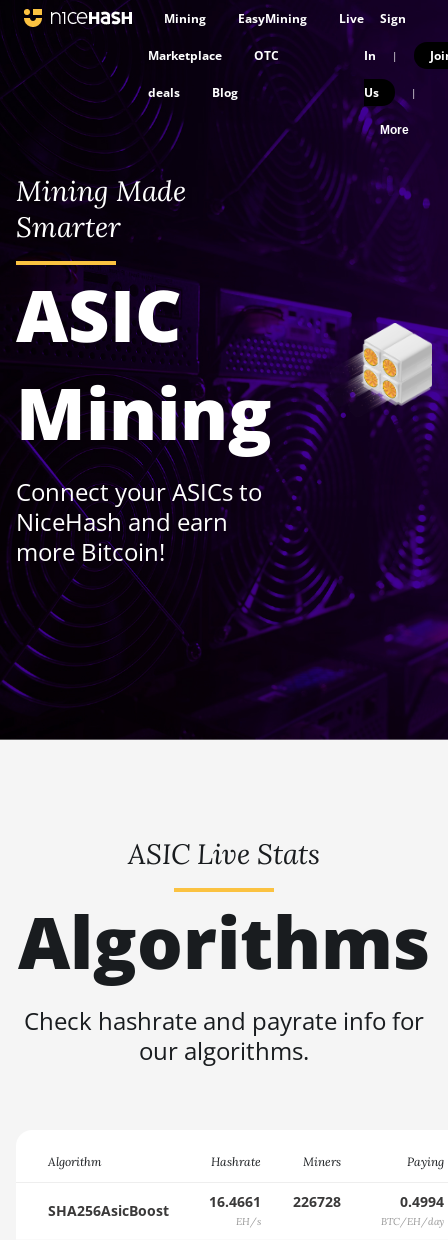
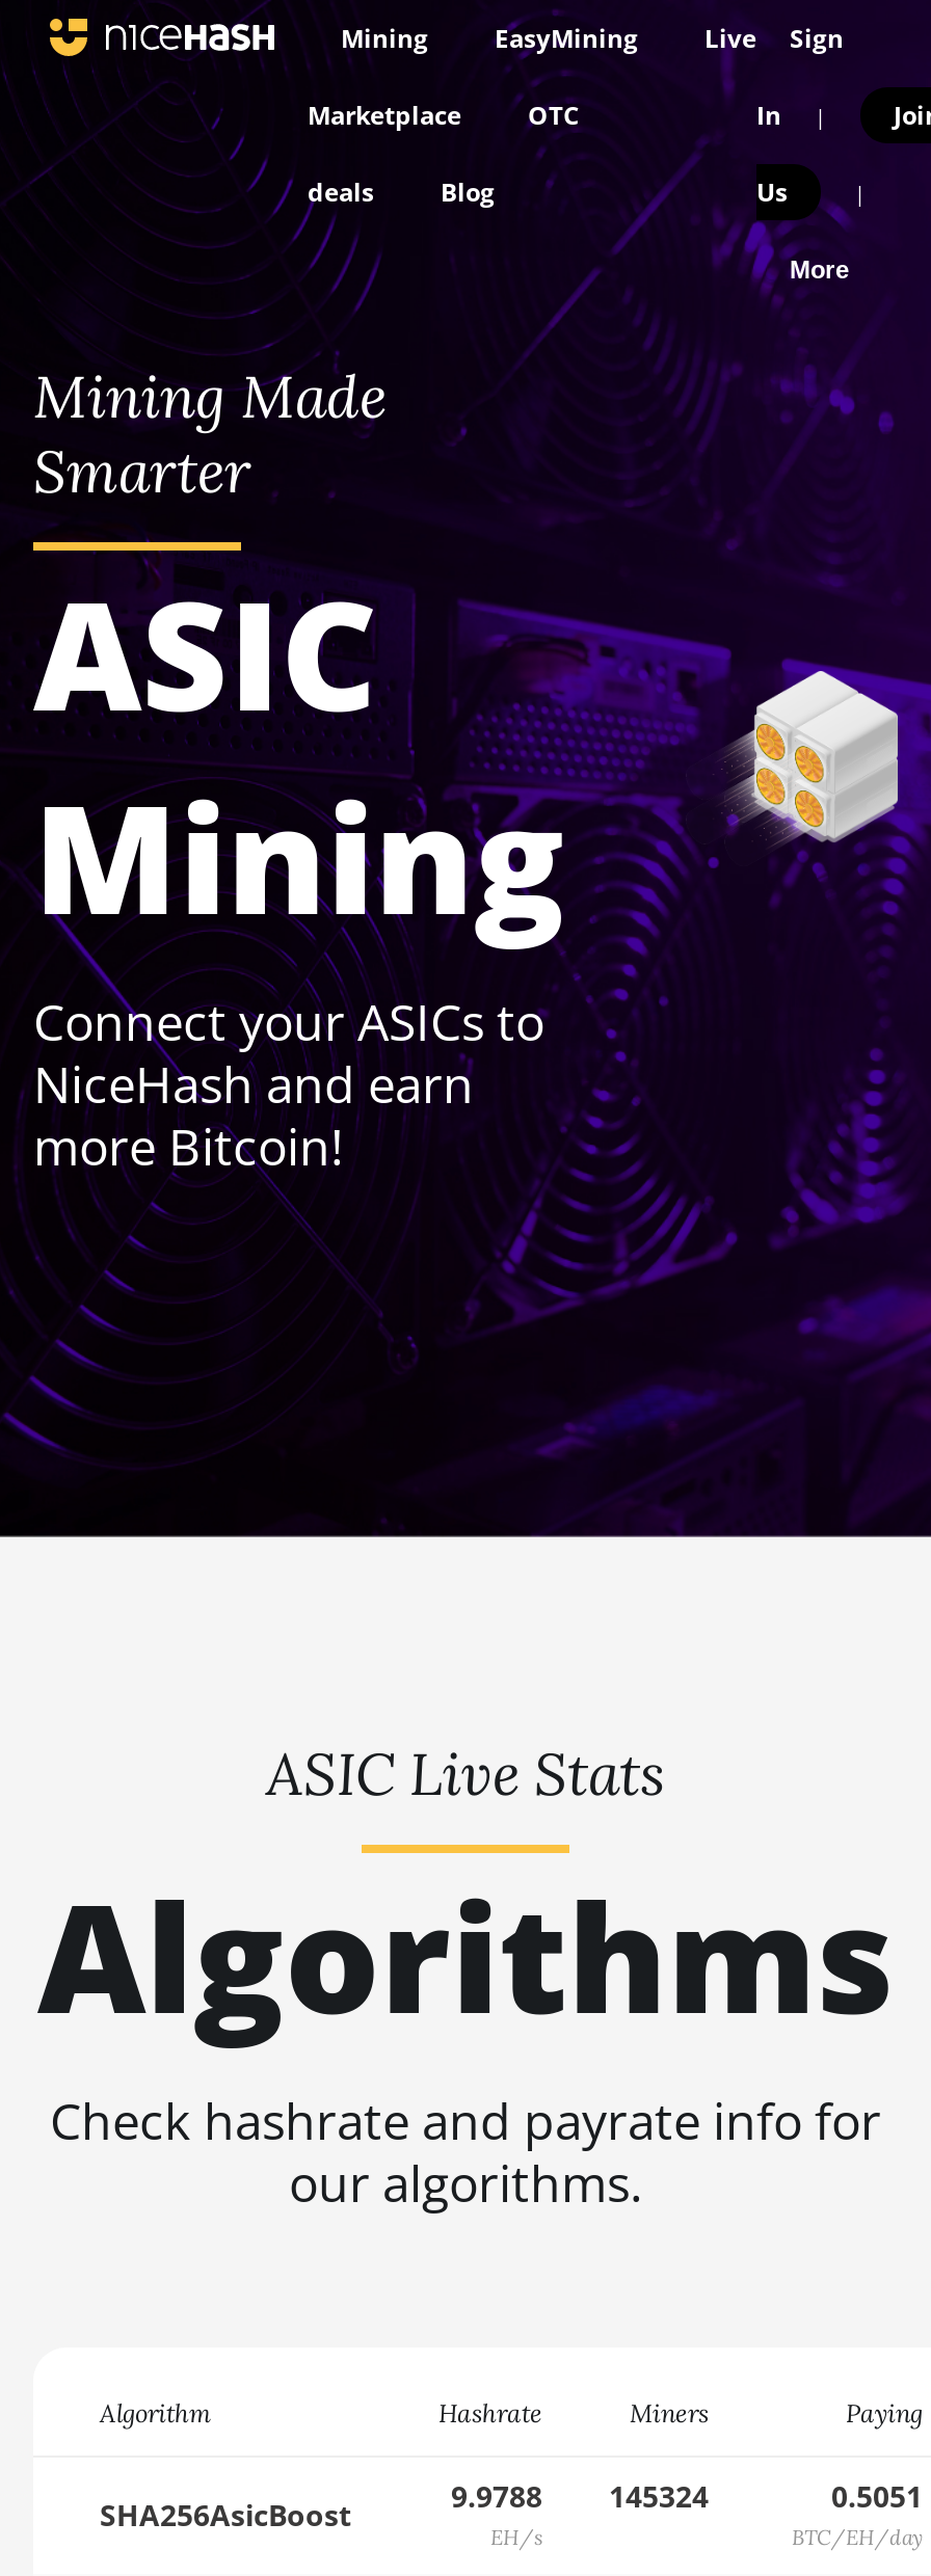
[209,1192,261,1211] 16.4661 -> [451,2476,542,2516] 9.9788
[293,1192,341,1211] 226728 -> [609,2476,709,2516] 145324
[400,1192,444,1211] 0.4994 -> [831,2476,923,2516] 0.5051

